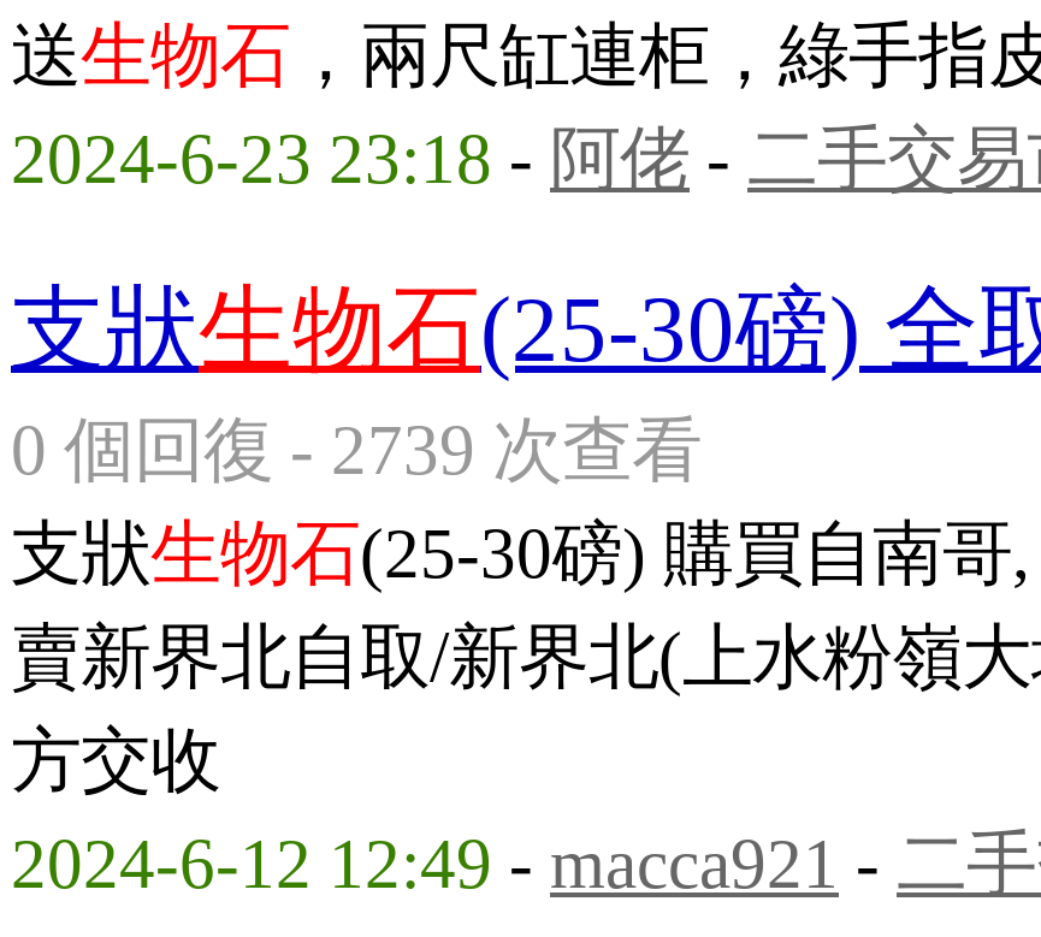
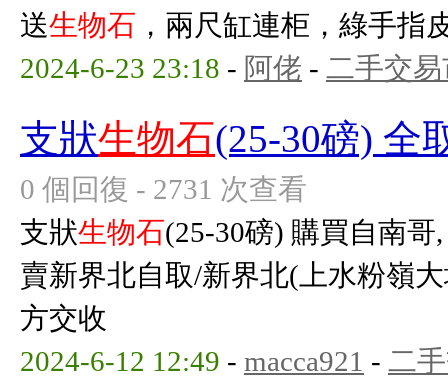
[11,411,702,488] 0 個回復 - 2739 次查看 -> [20,173,307,205] 0 個回復 - 2731 次查看

